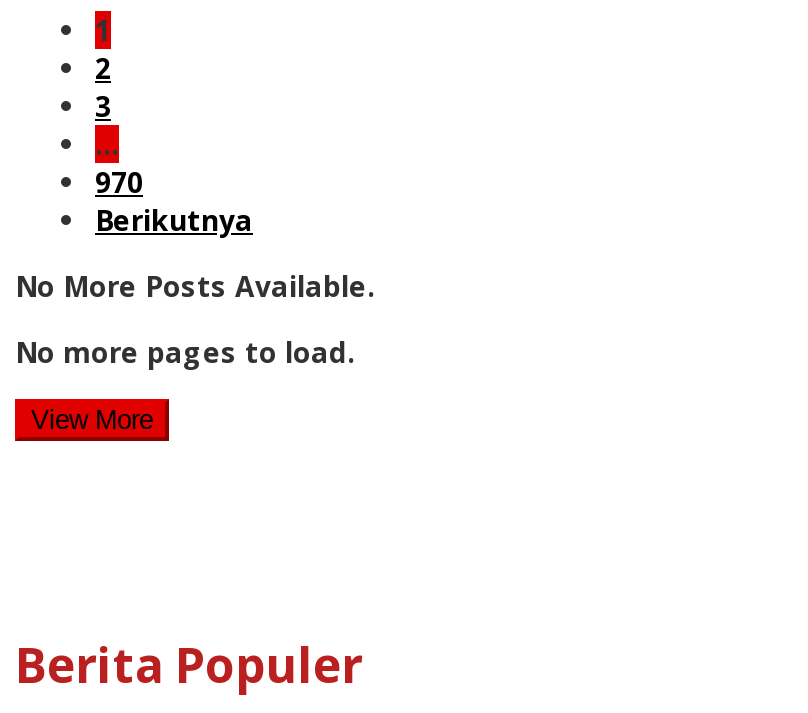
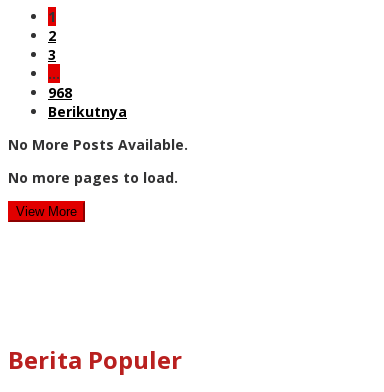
[95,163,143,201] 970 -> [48,83,72,102] 968

